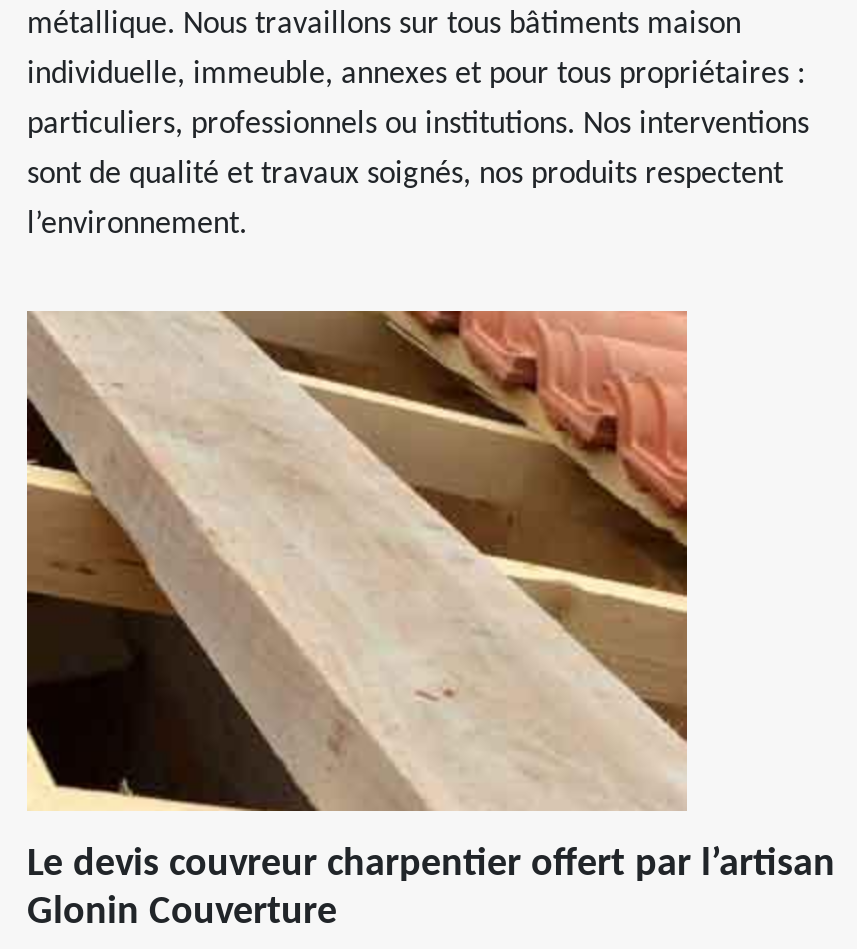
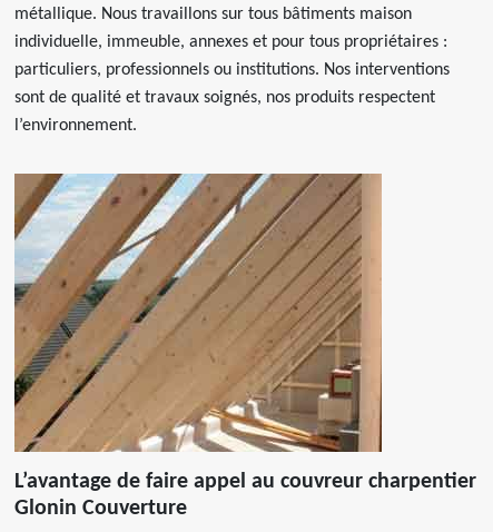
[25,309,835,885] [image] | Le devis couvreur charpentier offert par l’artisan -> [13,173,476,493] [image] | L’avantage de faire appel au couvreur charpentier

